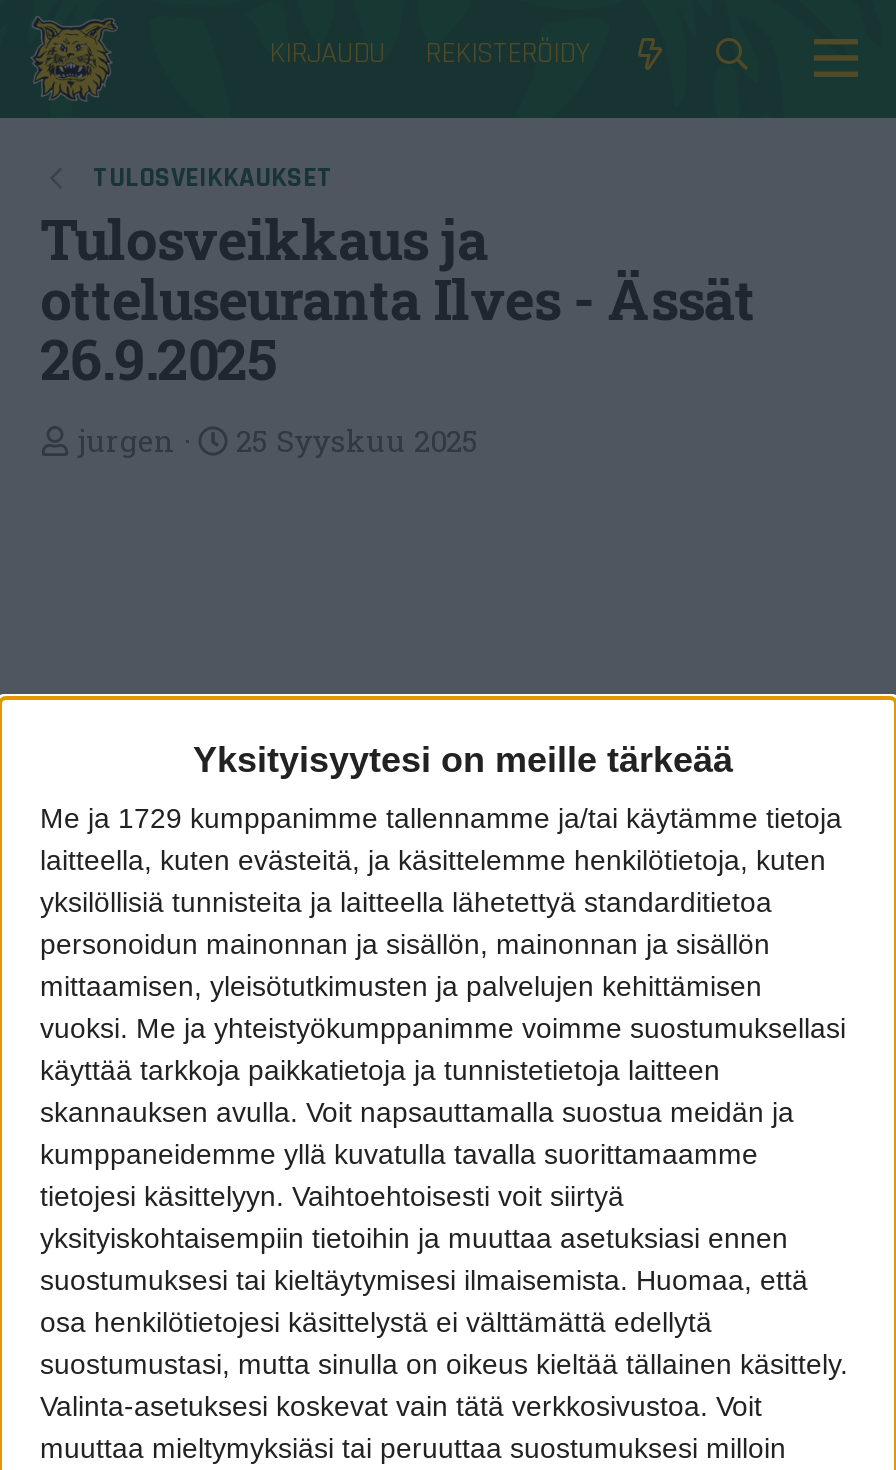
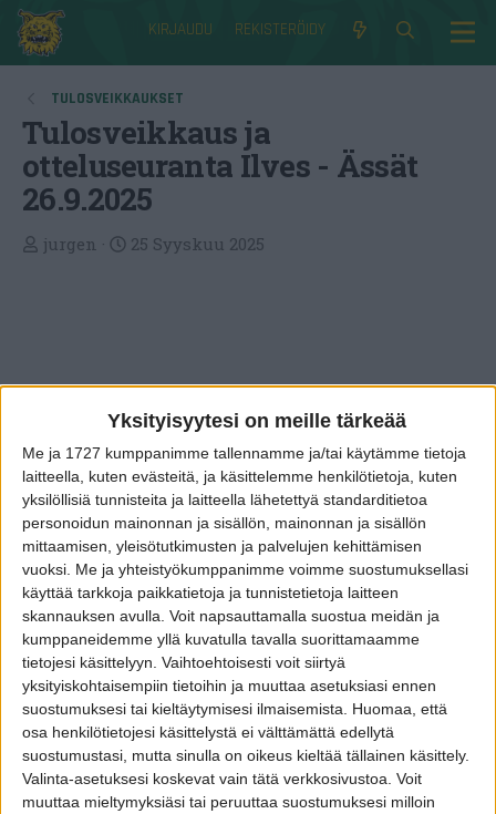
[40,802,842,834] Me ja 1729 kumppanimme tallennamme ja/tai käytämme tietoja -> [22,444,466,462] Me ja 1727 kumppanimme tallennamme ja/tai käytämme tietoja

